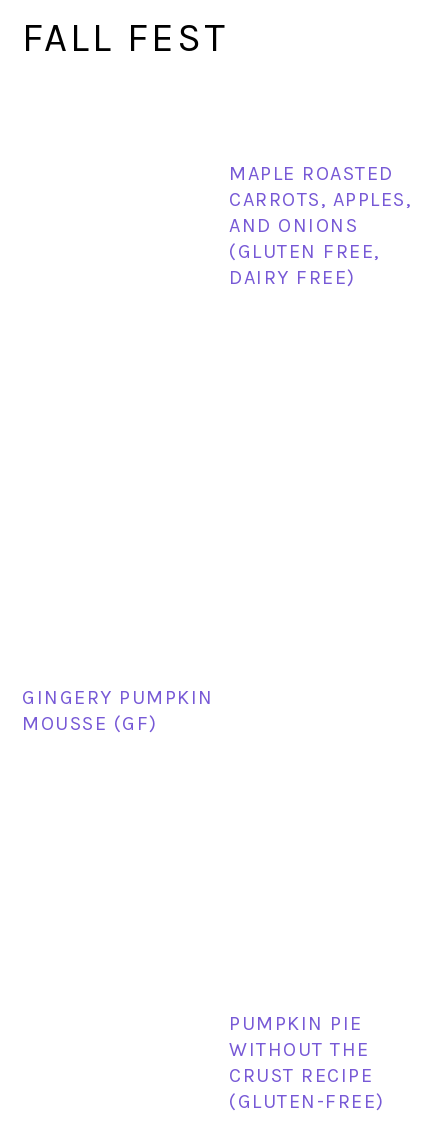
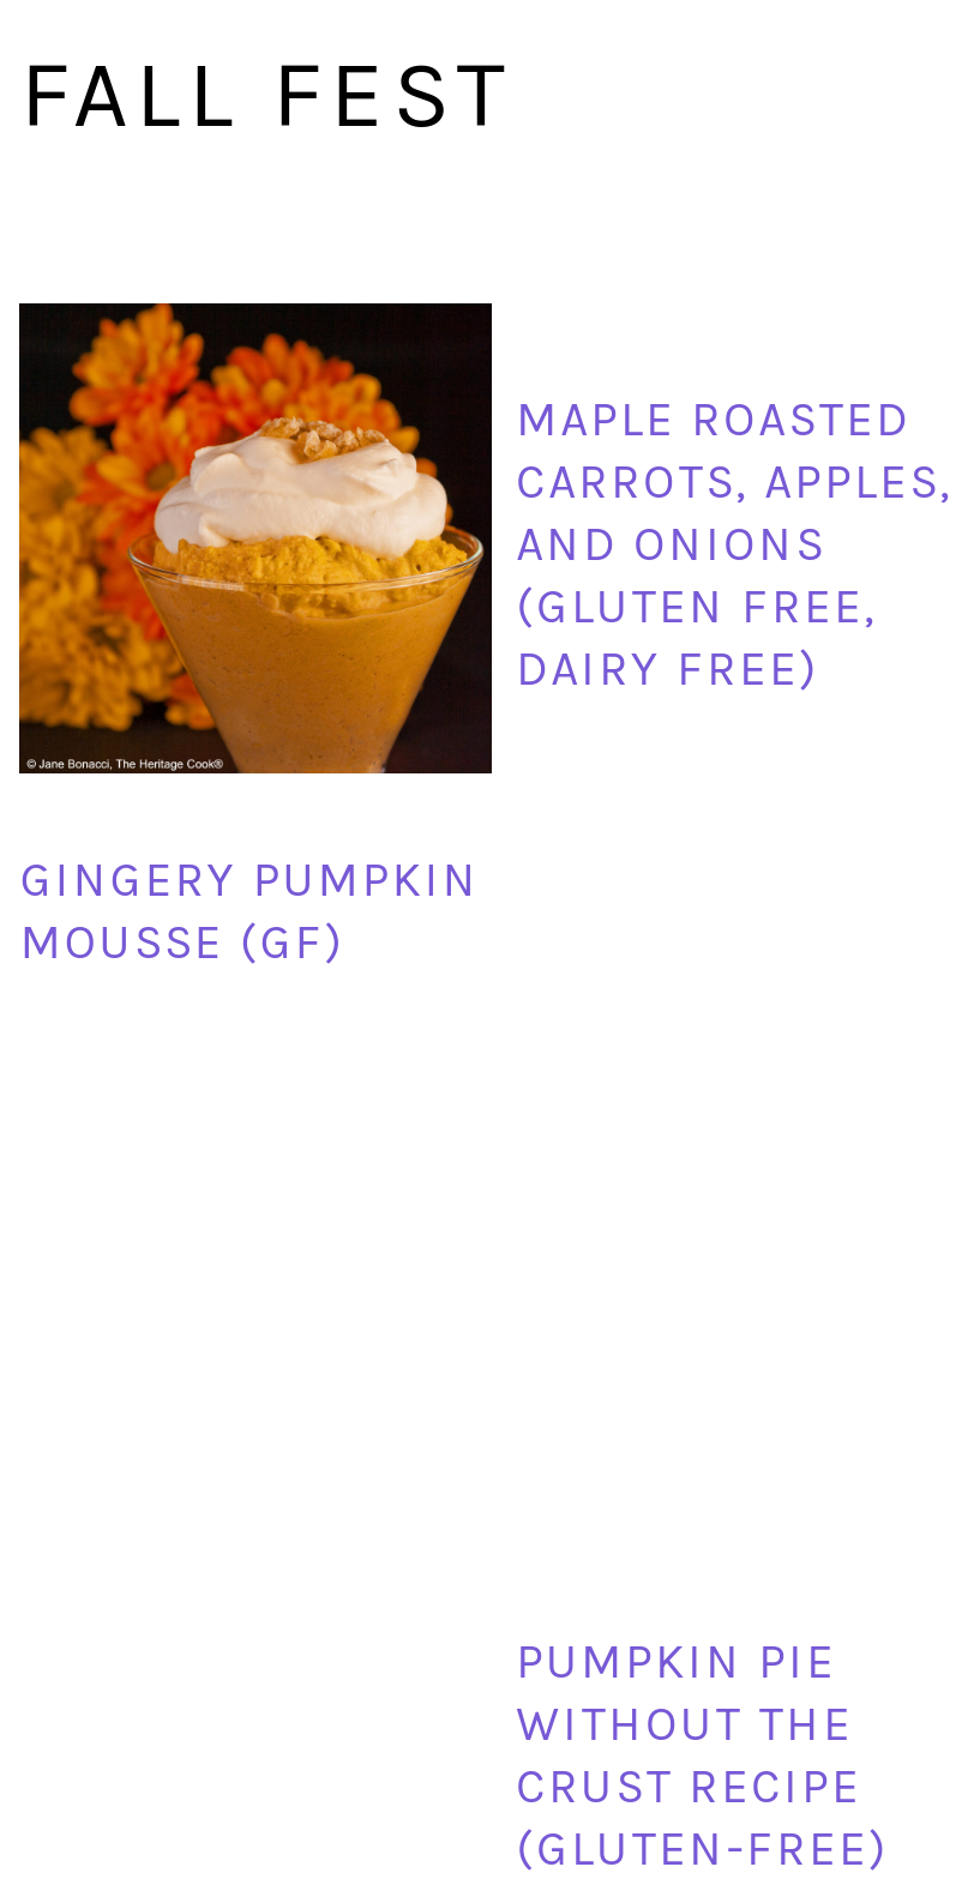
none -> [17,301,494,776] [image]

